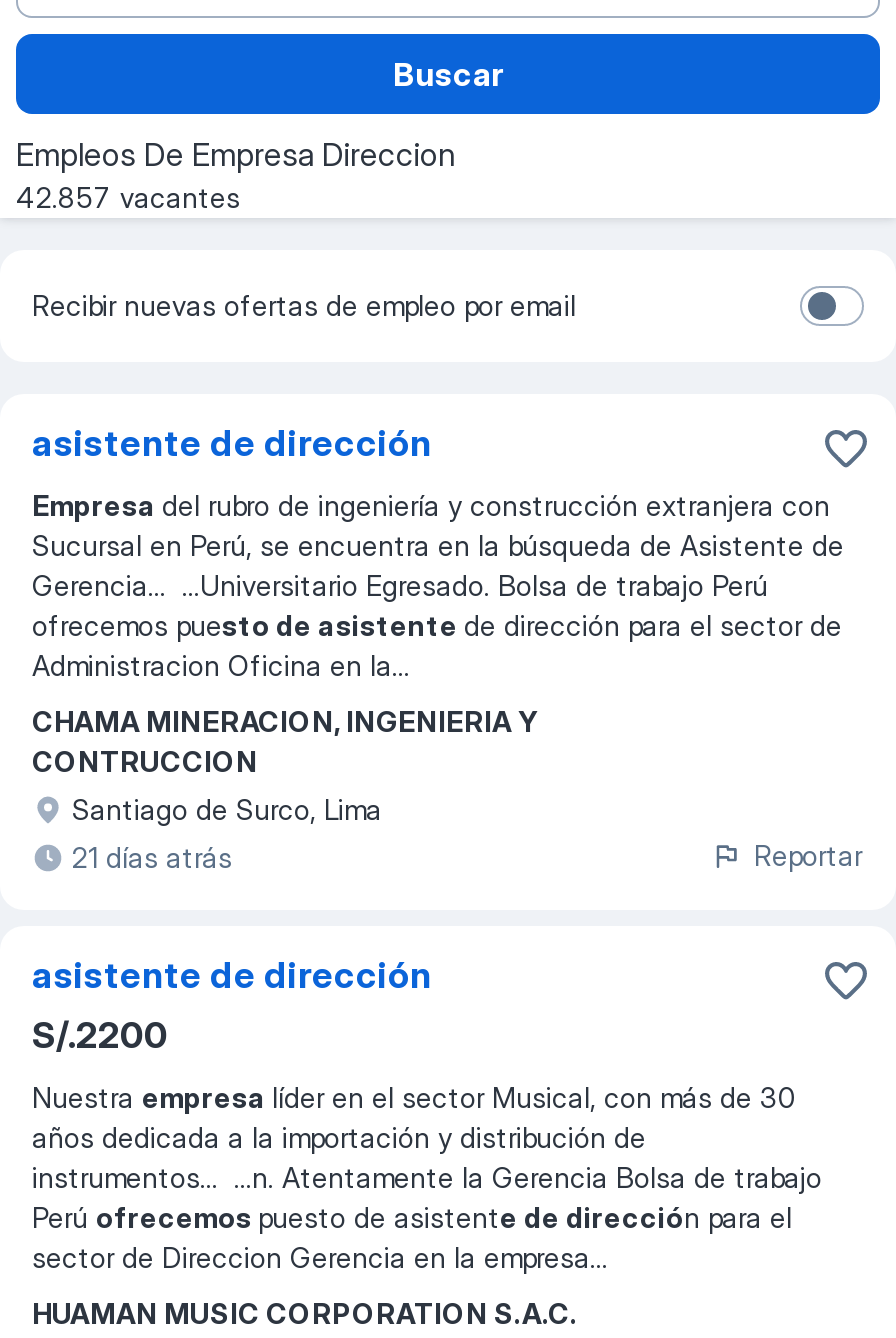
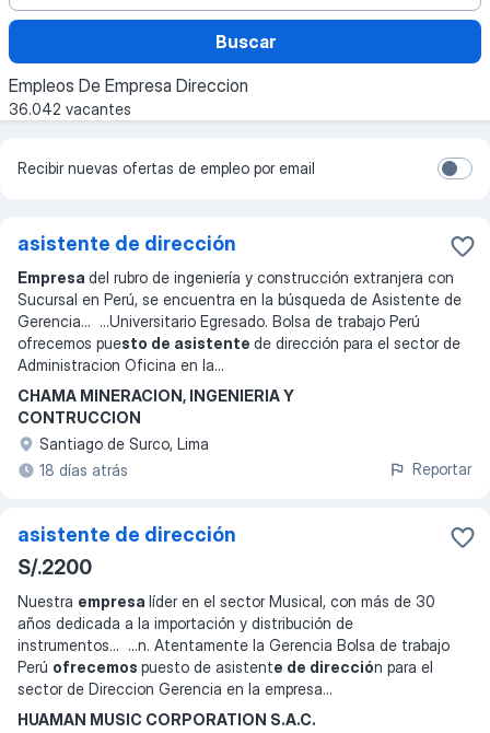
[16,180,240,214] 42.857 vacantes -> [9,100,131,118] 36.042 vacantes
[72,840,232,874] 21 días atrás -> [39,461,128,479] 18 días atrás

